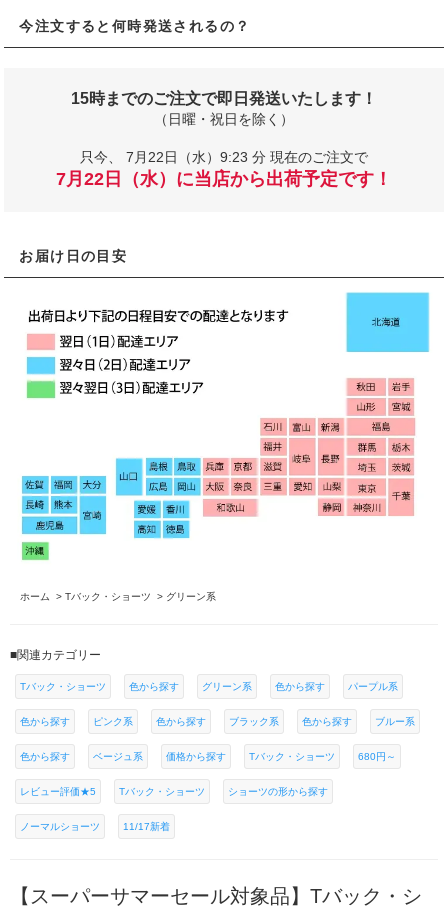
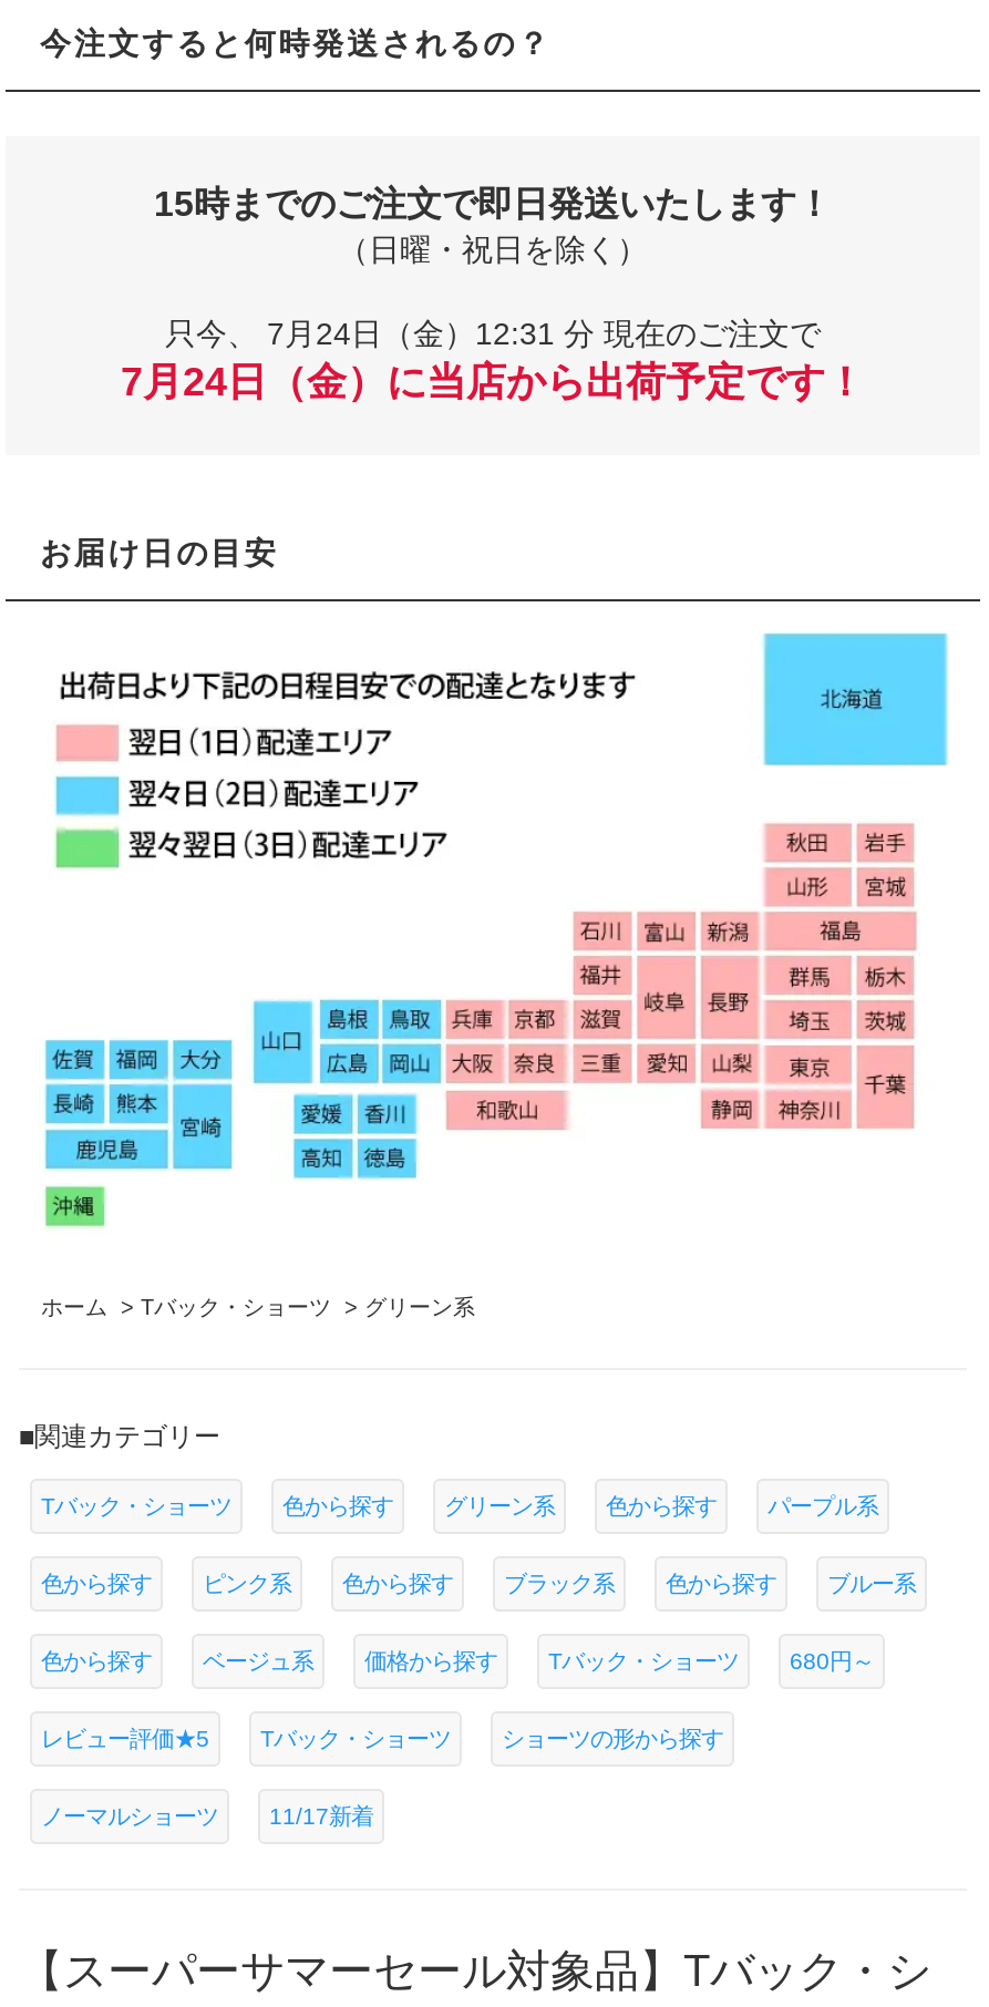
[80,149,368,165] 只今、7月22日（水）9:23 分 現在のご注文で -> [165,316,821,352] 只今、7月24日（金）12:31 分 現在のご注文で
[56,169,392,189] 7月22日（水）に当店から出荷予定です！ -> [121,361,865,405] 7月24日（金）に当店から出荷予定です！

